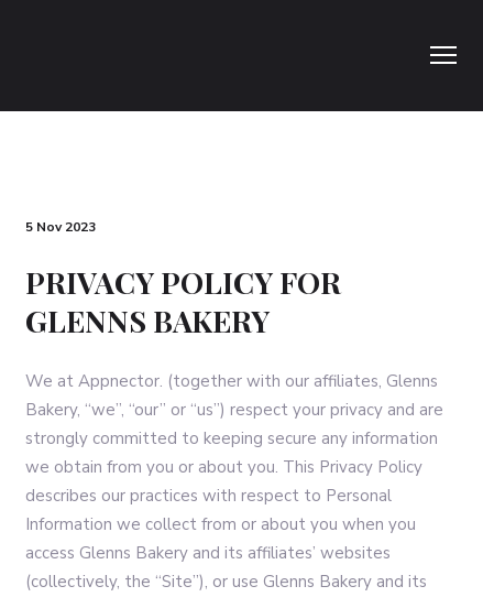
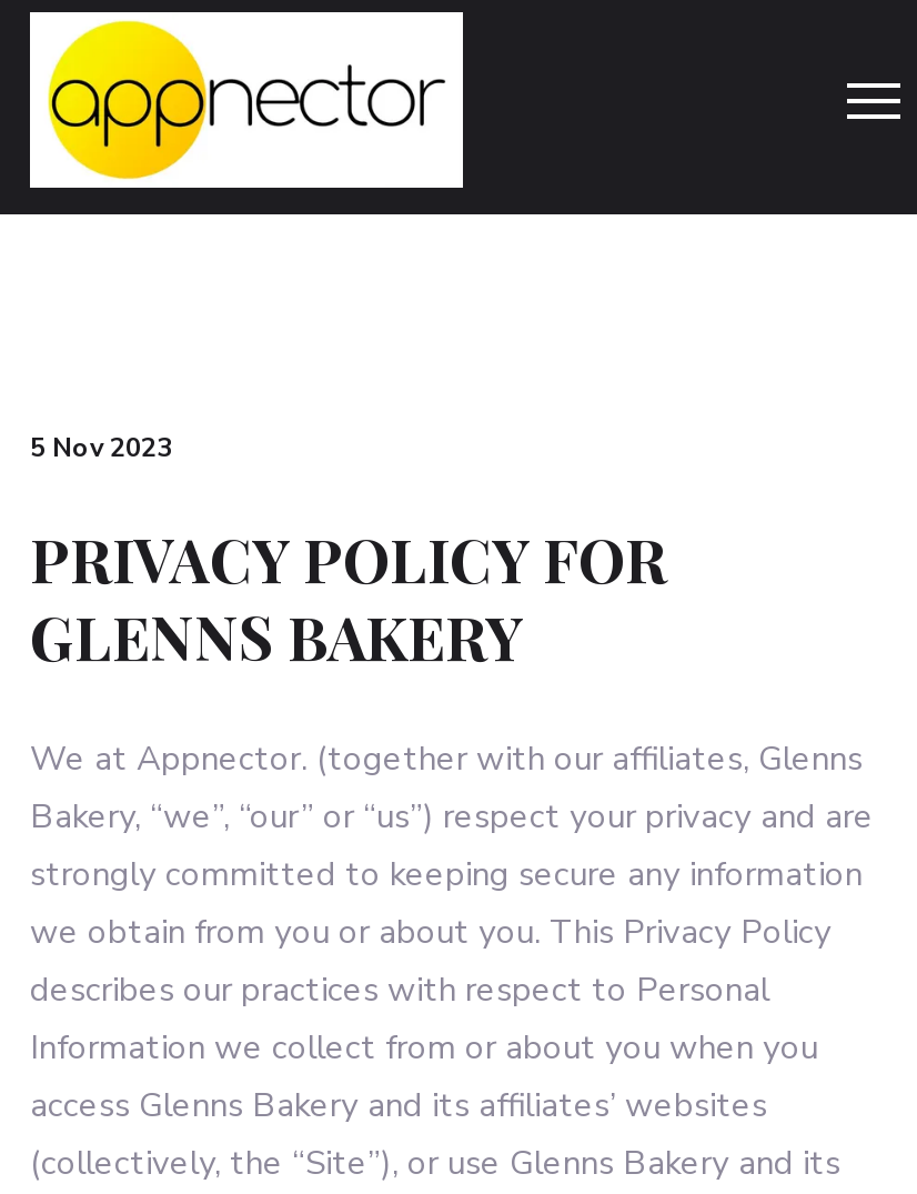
none -> [28,10,465,190] [image]

